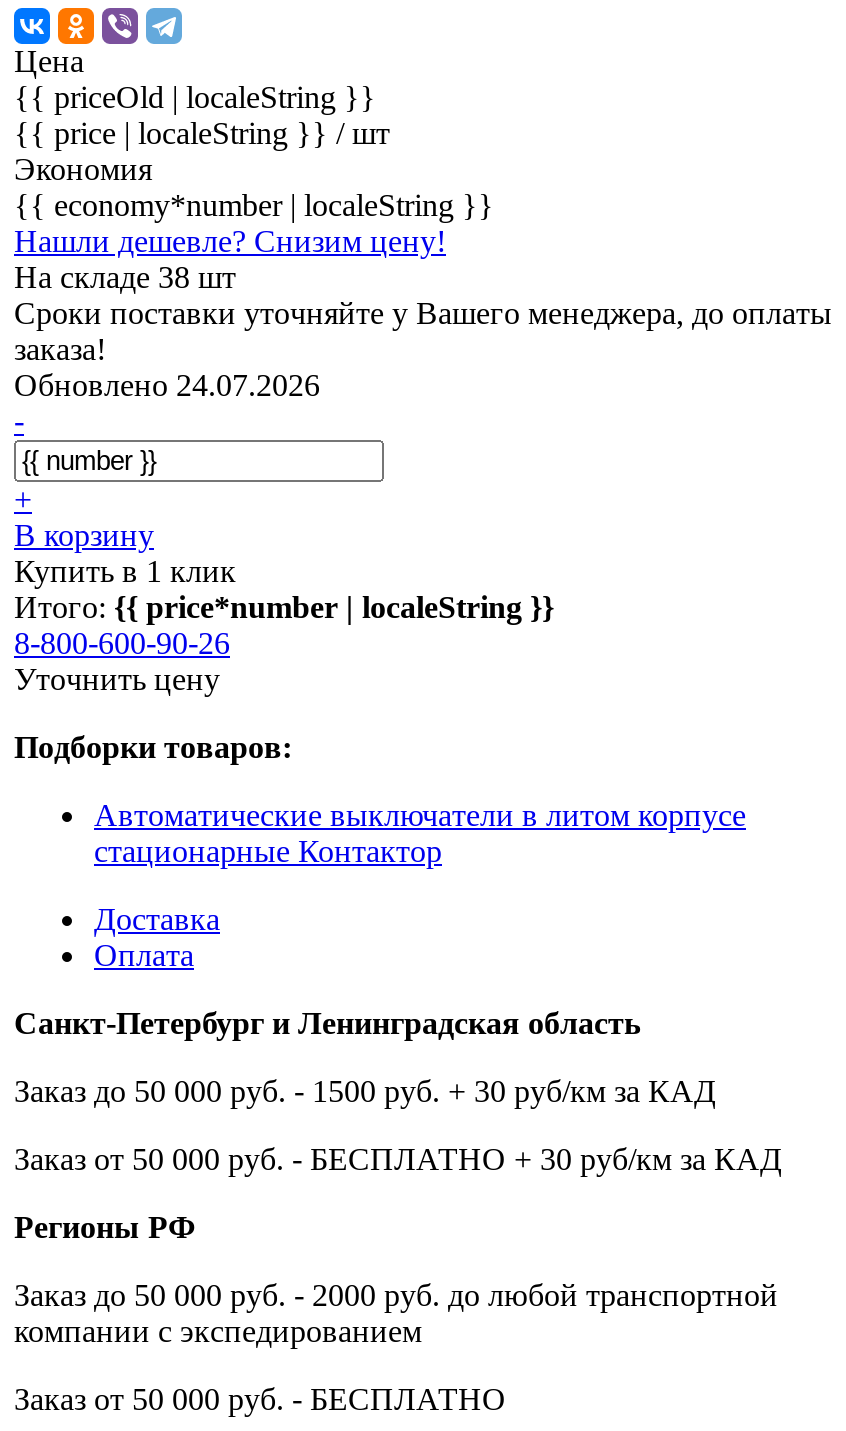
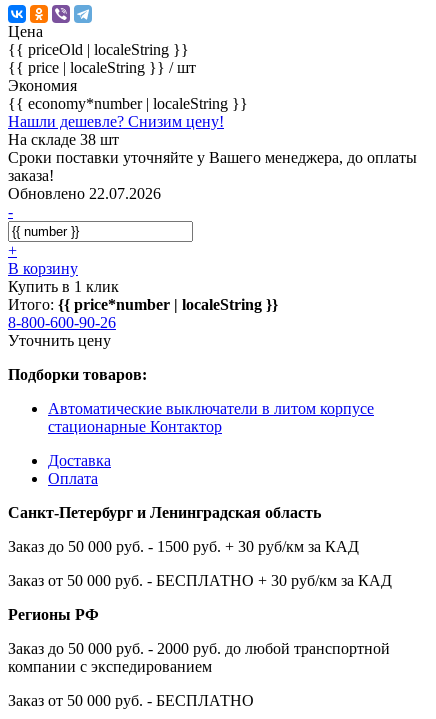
[14,368,320,402] Обновлено 24.07.2026 -> [8,185,161,202] Обновлено 22.07.2026

